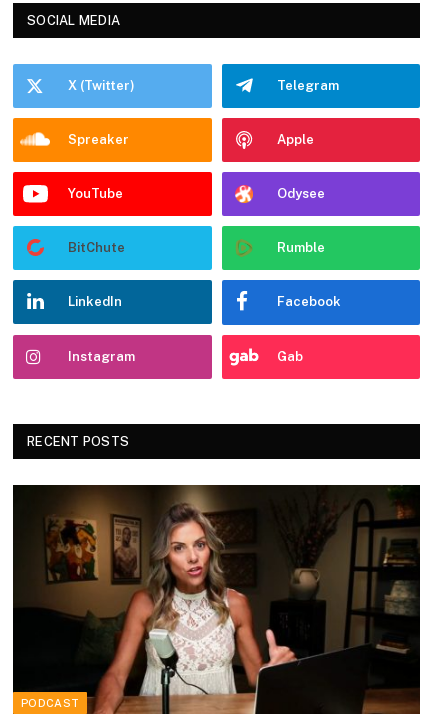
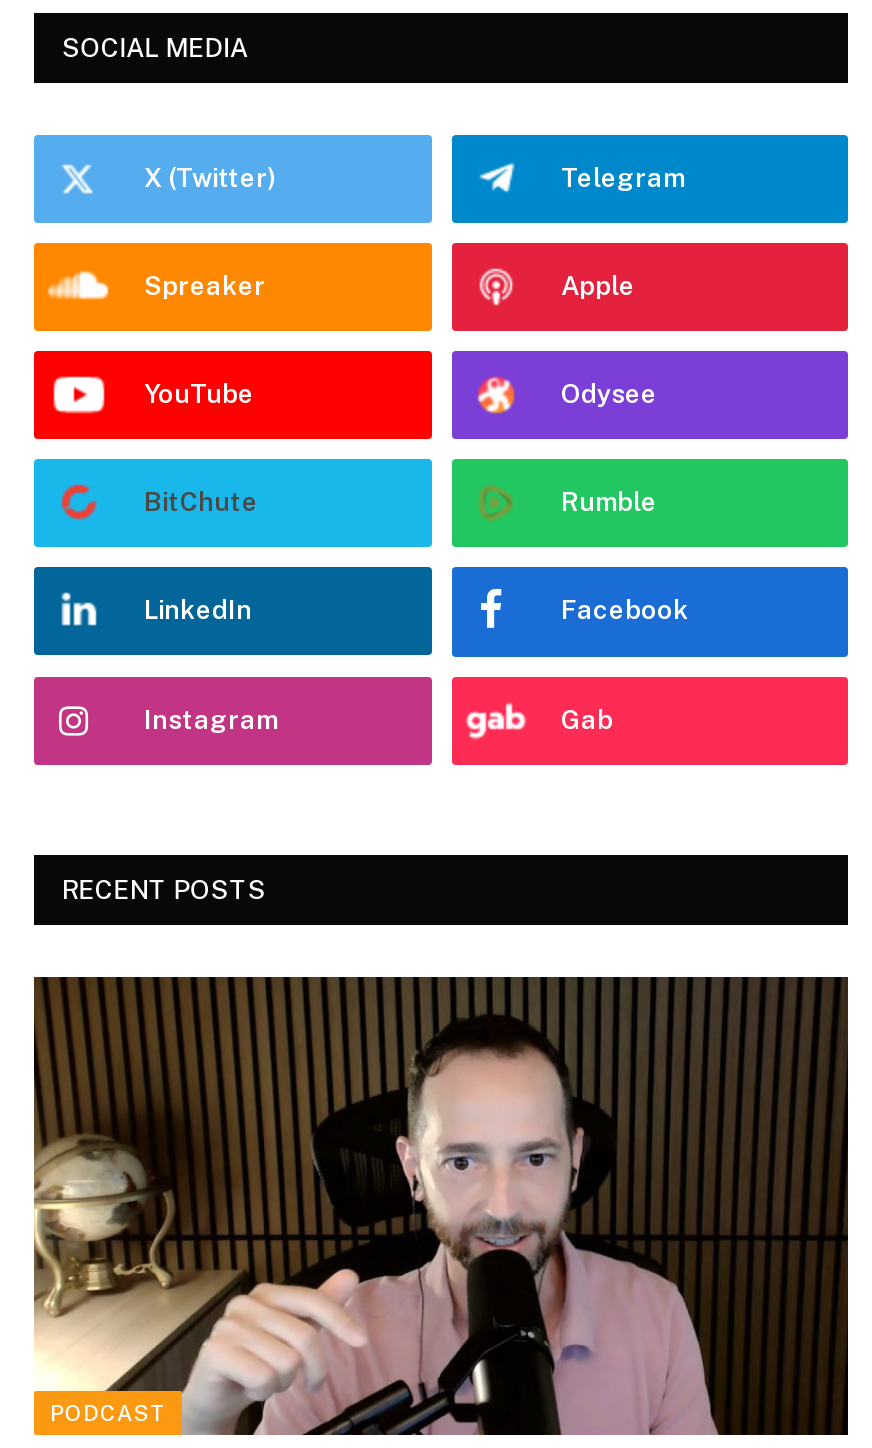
[12,485,420,715] [image] -> [32,977,848,1437] [image]

